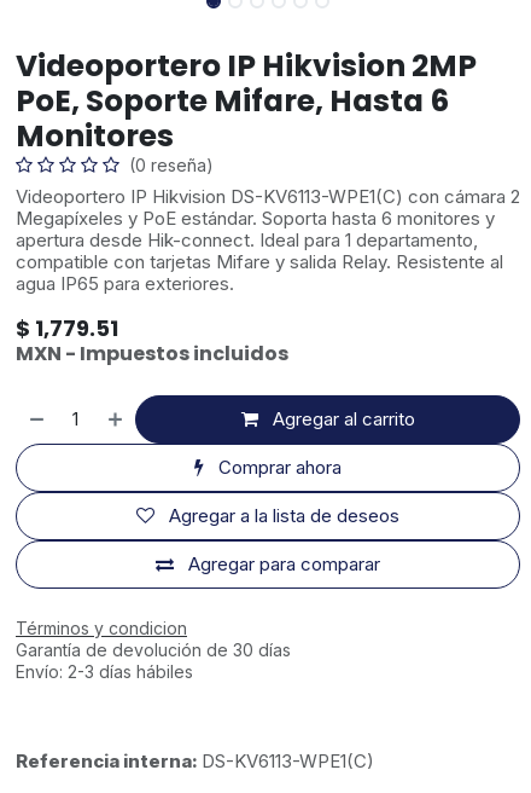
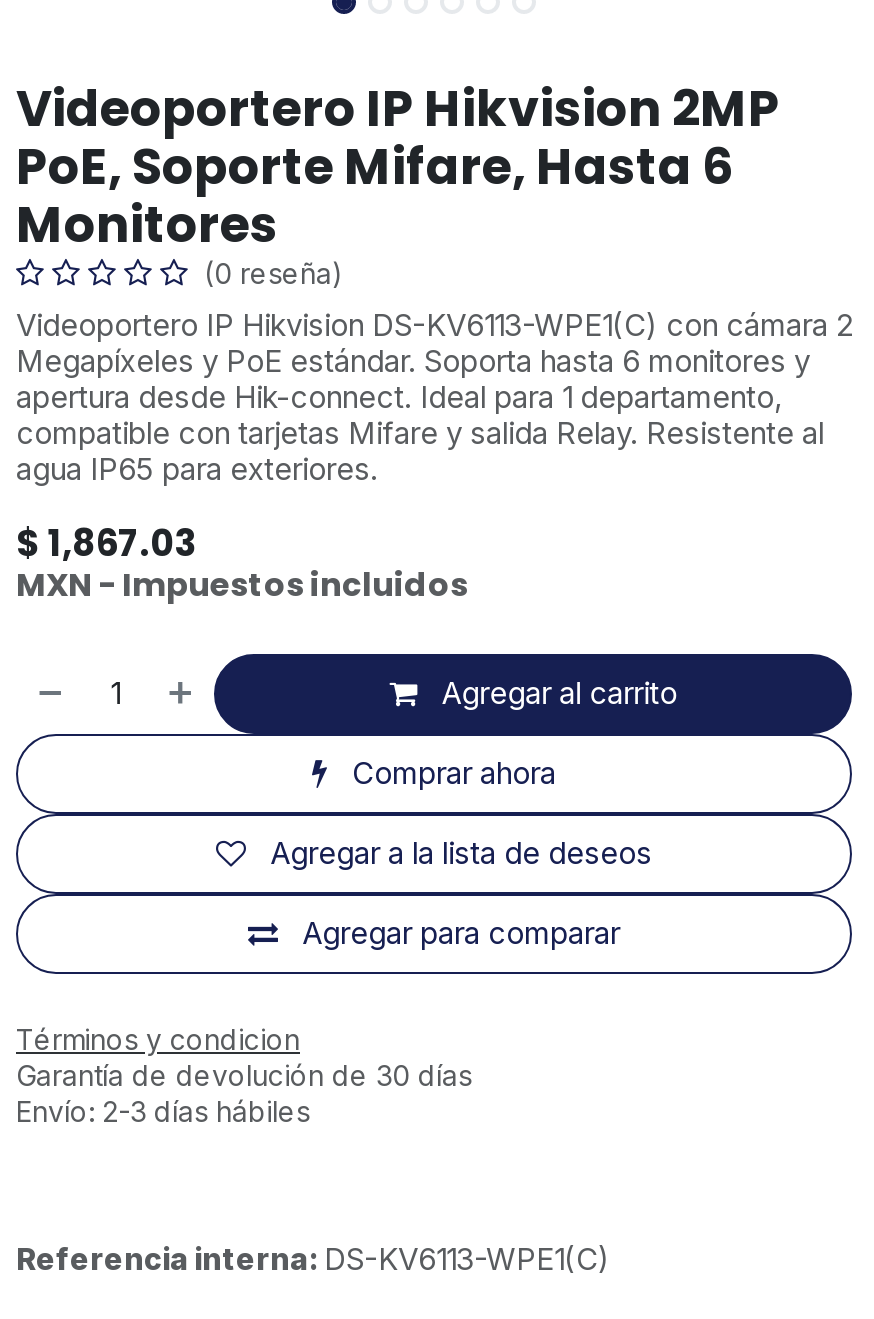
[16,313,118,343] $1,779.51 -> [16,518,196,568] $1,867.03

